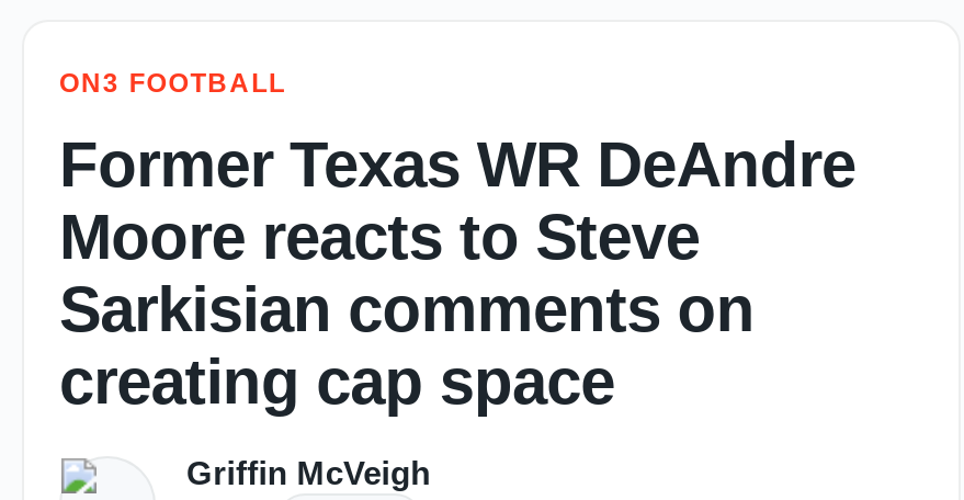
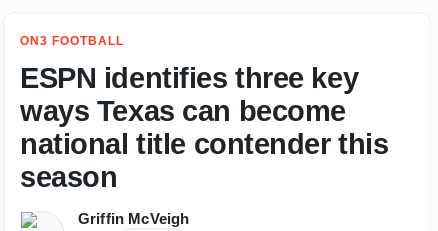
[59,130,856,417] Former Texas WR DeAndre | Moore reacts to Steve | Sarkisian comments on | creating cap space -> [20,62,388,193] ESPN identifies three key | ways Texas can become | national title contender this | season

